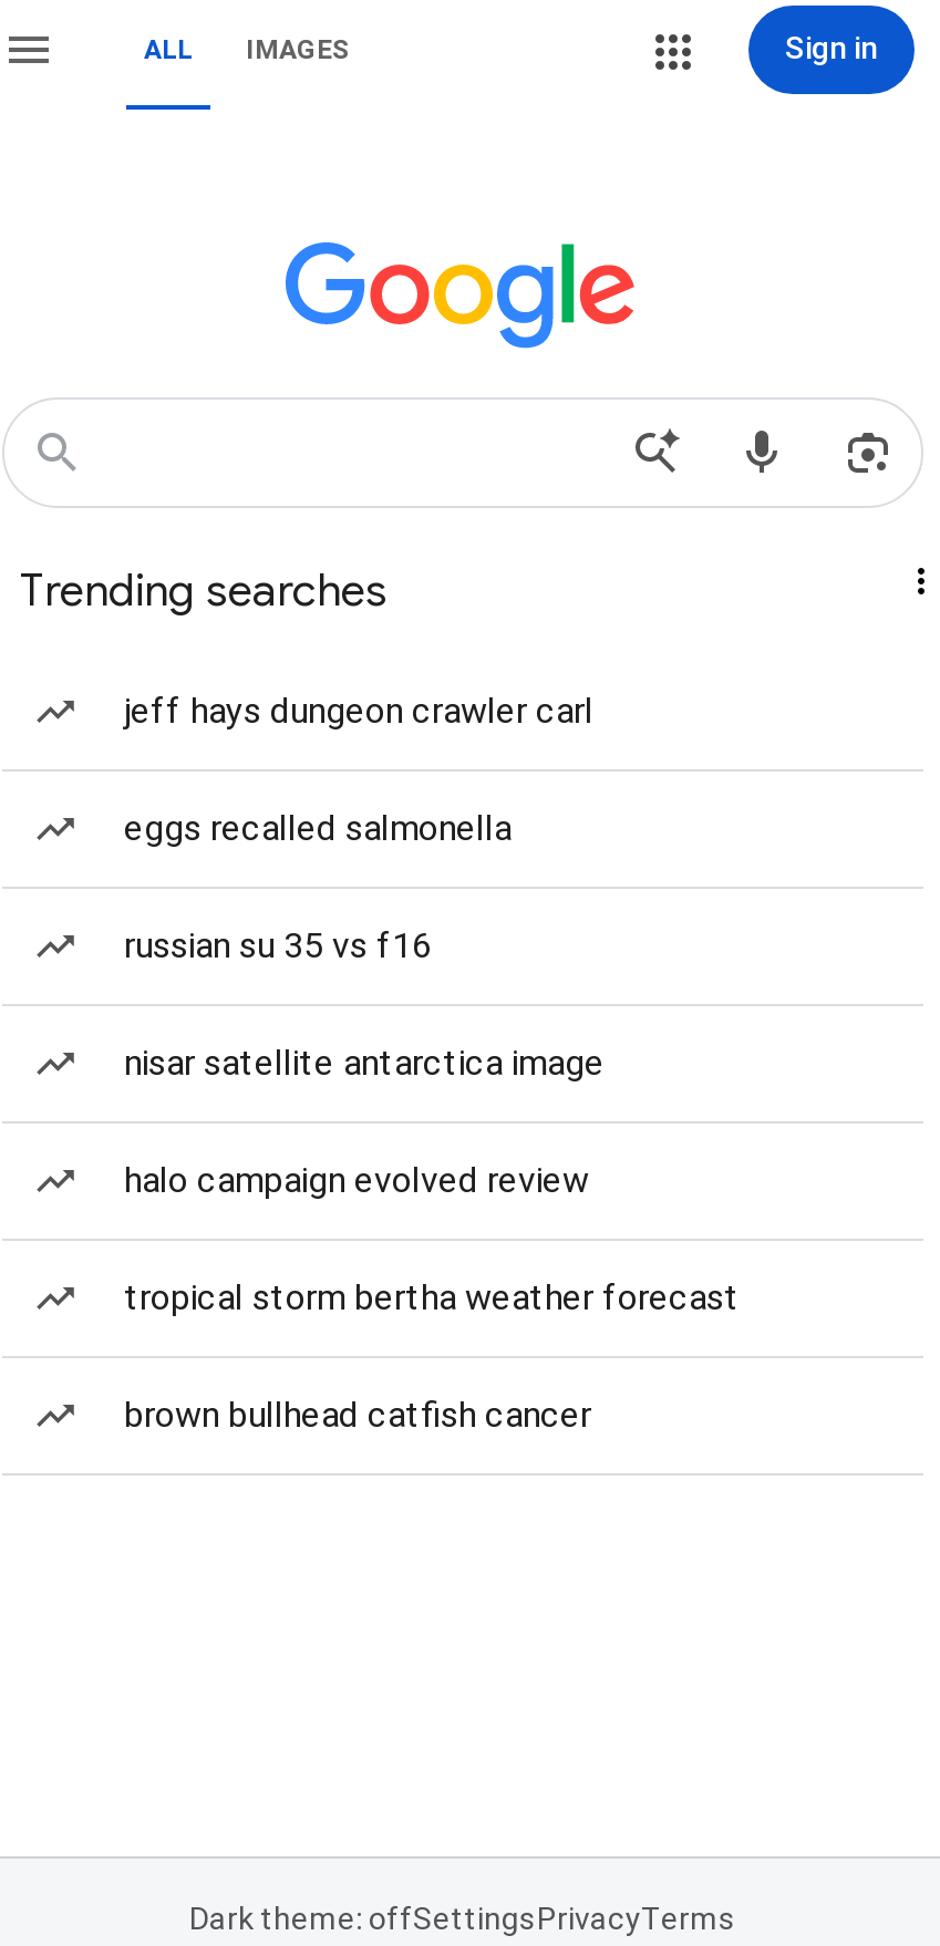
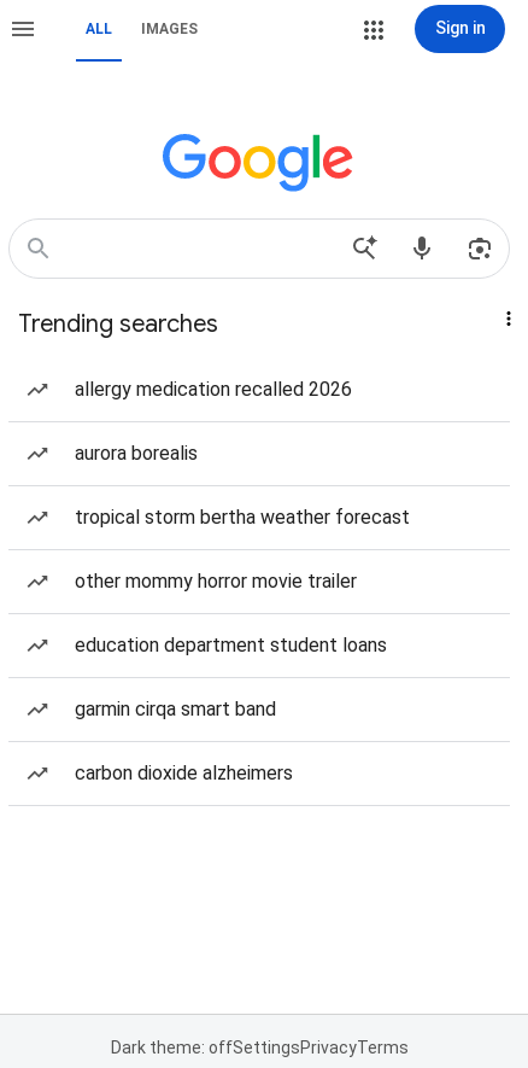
[124,690,605,1201] jeff hays dungeon crawler carl | eggs recalled salmonella | russian su 35 vs f16 | nisar satellite antarctica image | halo campaign evolved review -> [75,378,352,465] allergy medication recalled 2026 | aurora borealis
moved [124,1276,740,1318] -> [75,506,410,529]: tropical storm bertha weather forecast
[124,1394,591,1436] brown bullhead catfish cancer -> [75,570,387,784] other mommy horror movie trailer | education department student loans | garmin cirqa smart band | carbon dioxide alzheimers

